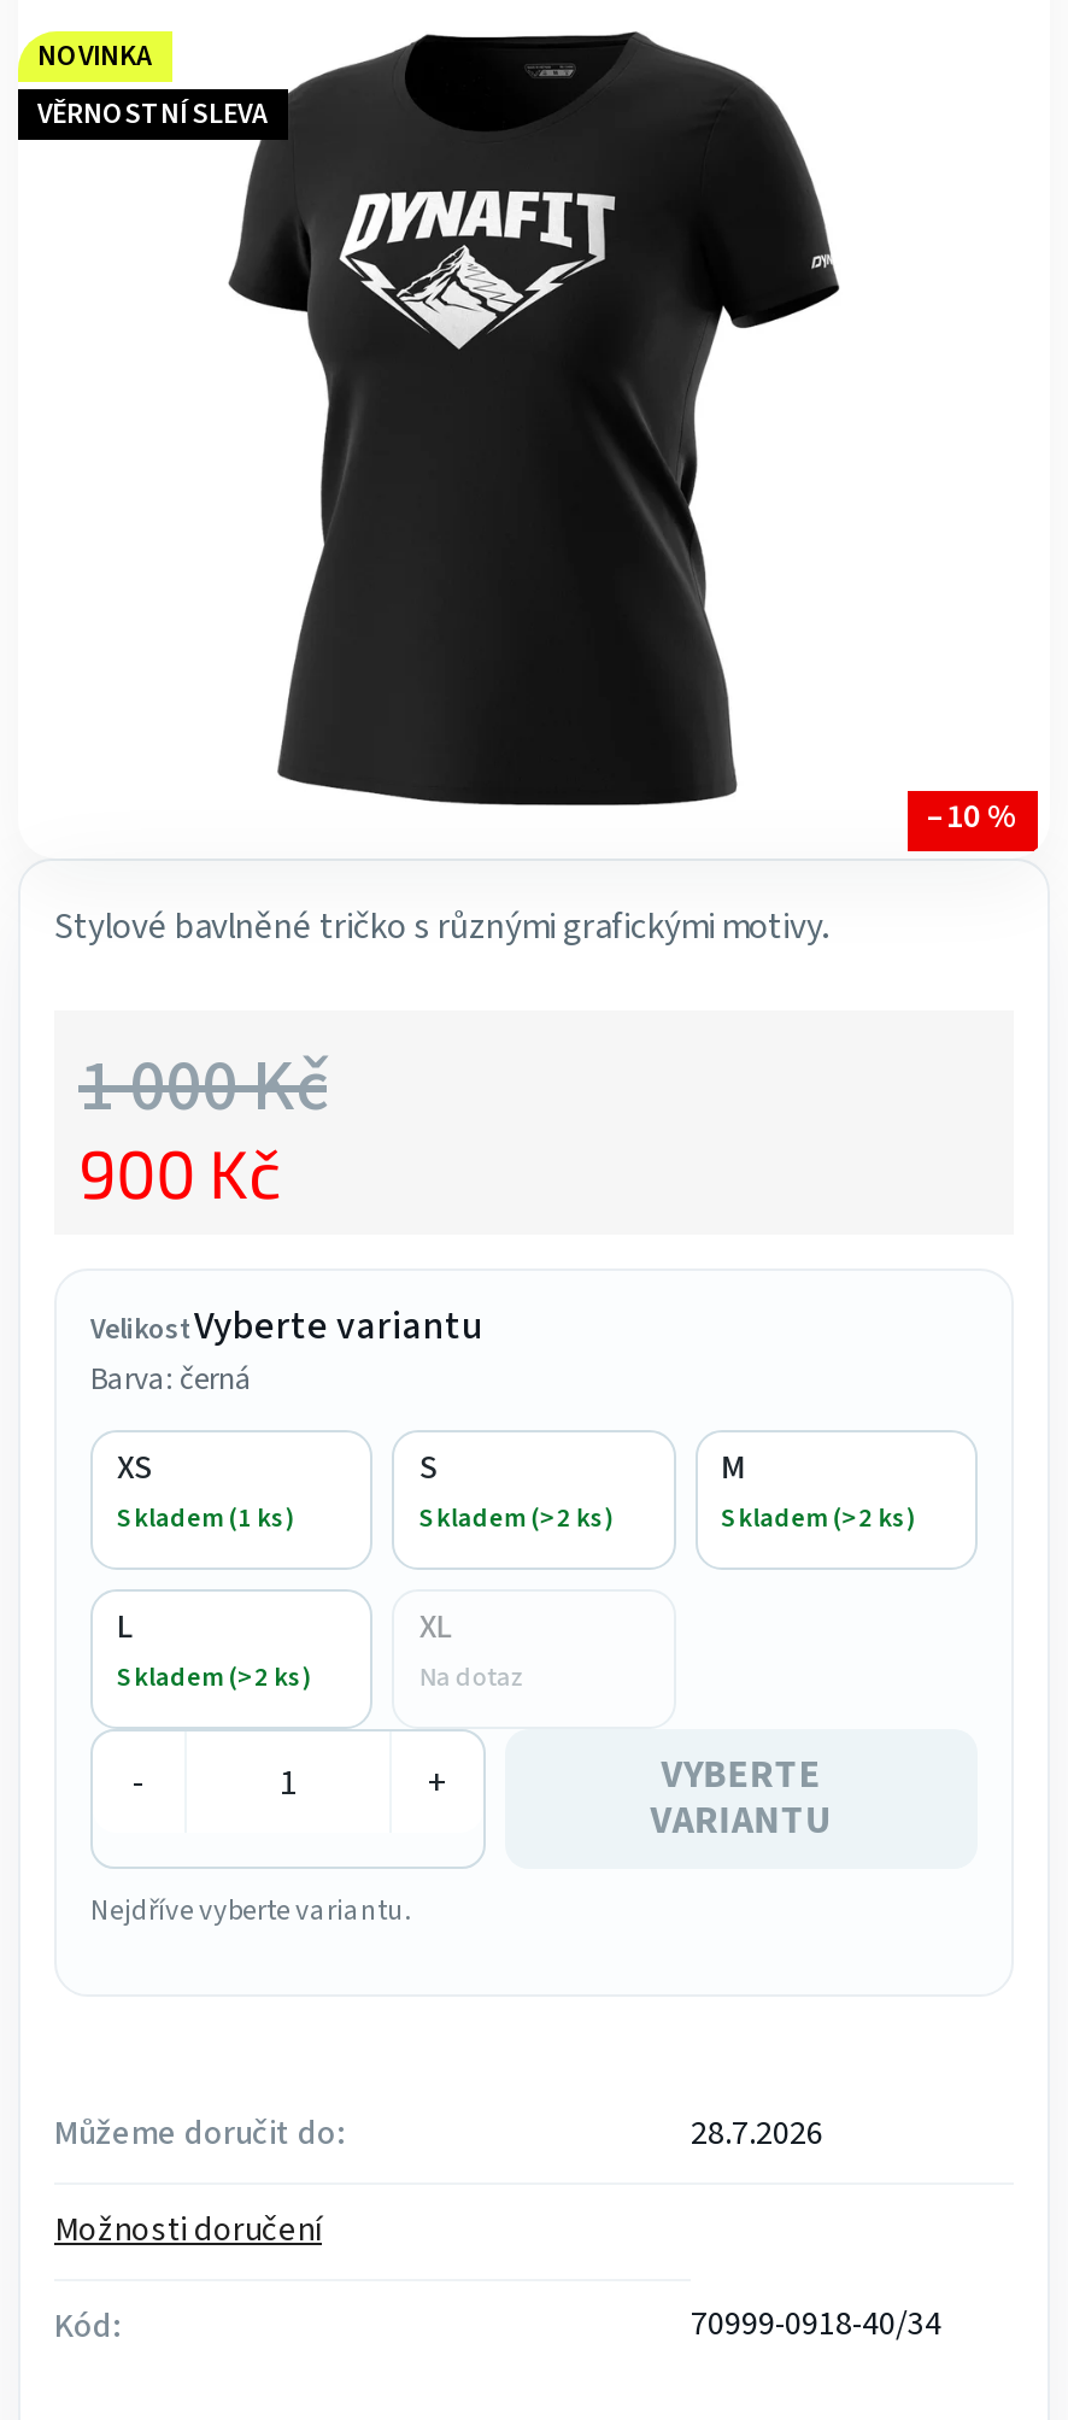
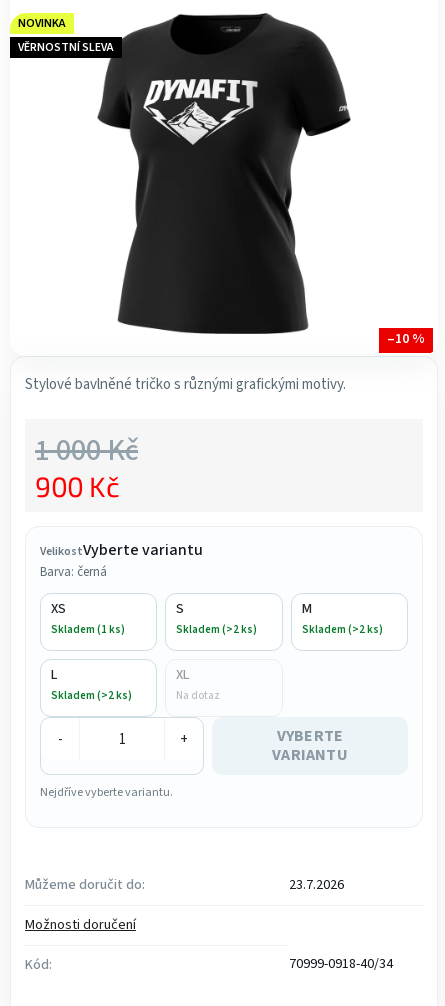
[691,2110,823,2158] 28.7.2026 -> [289,875,344,895] 23.7.2026

